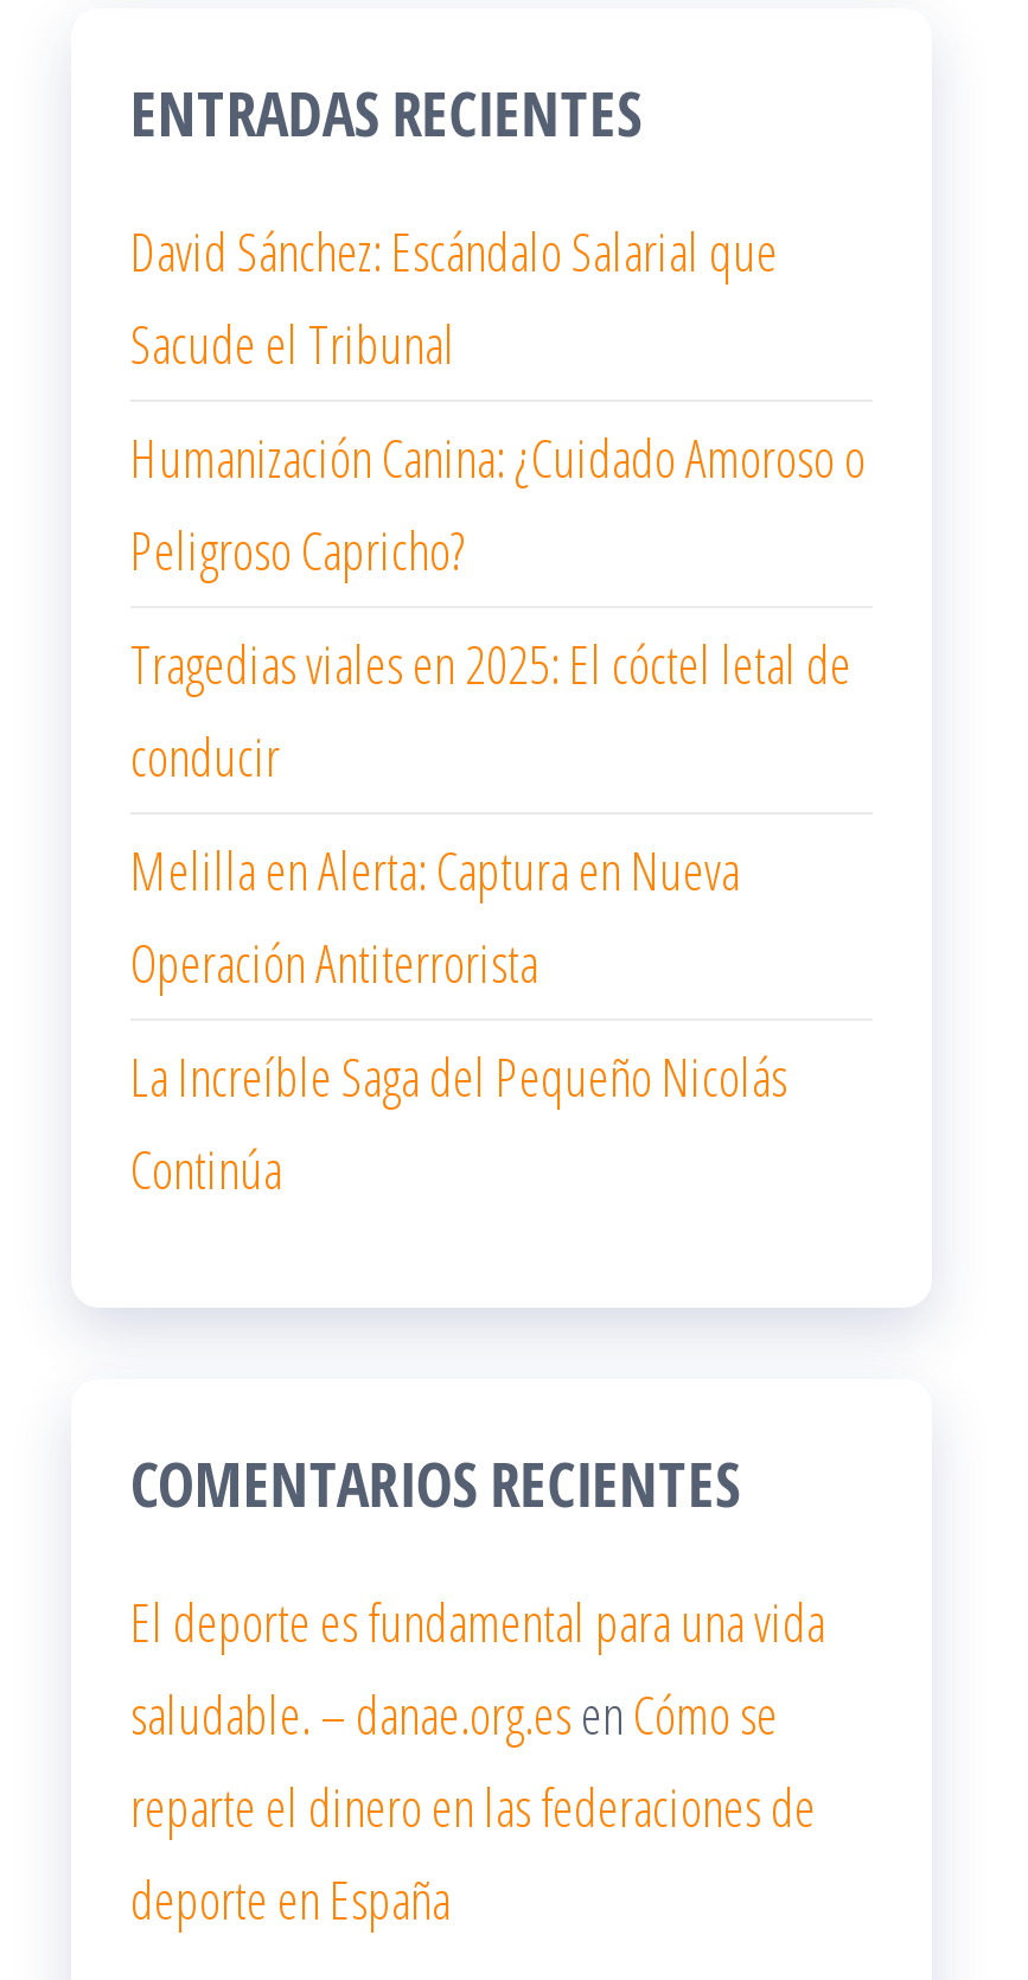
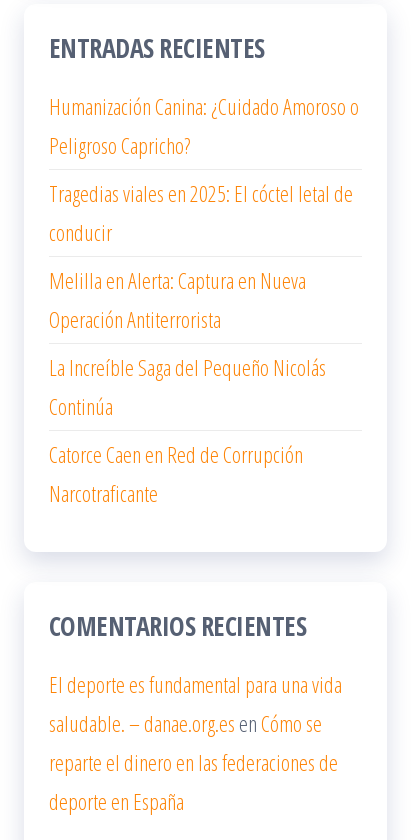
[130,215,778,379] David Sánchez: Escándalo Salarial que | Sacude el Tribunal -> none
moved [130,422,866,1204] -> [49,91,359,421]: Humanización Canina: ¿Cuidado Amoroso o | Peligroso Capricho? | Tragedias viales en 2025: El cóctel letal de | conducir | Melilla en Alerta: Captura en Nueva | Operación Antiterrorista | La Increíble Saga del Pequeño Nicolás | Continúa
none -> [49,439,303,508] Catorce Caen en Red de Corrupción | Narcotraficante

